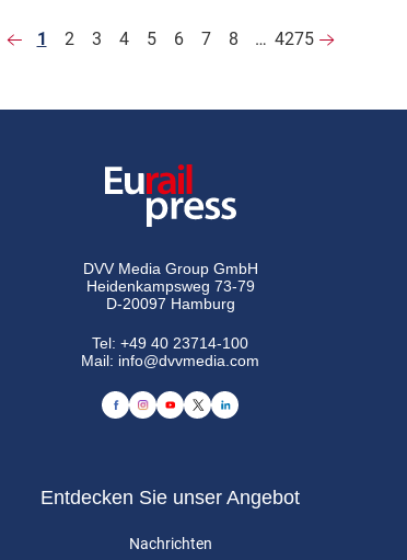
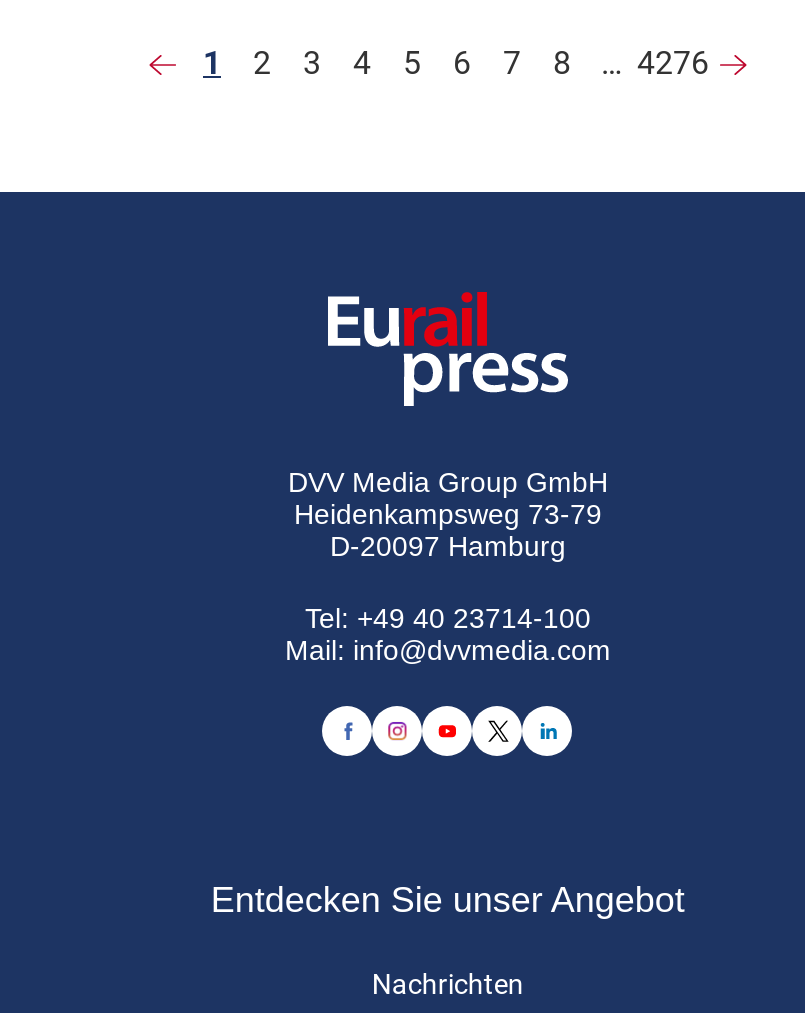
[37,28,313,49] 1 2 3 4 5 6 7 8 … 4275 -> [203,43,709,81] 1 2 3 4 5 6 7 8 … 4276

